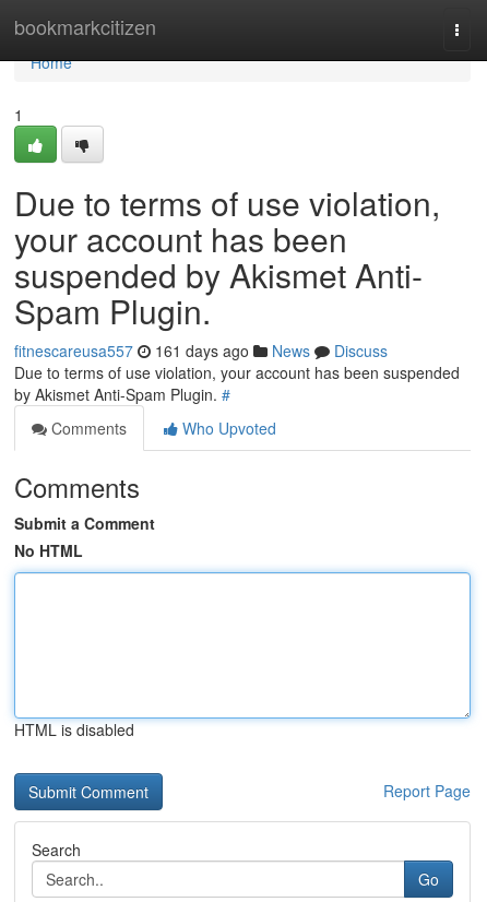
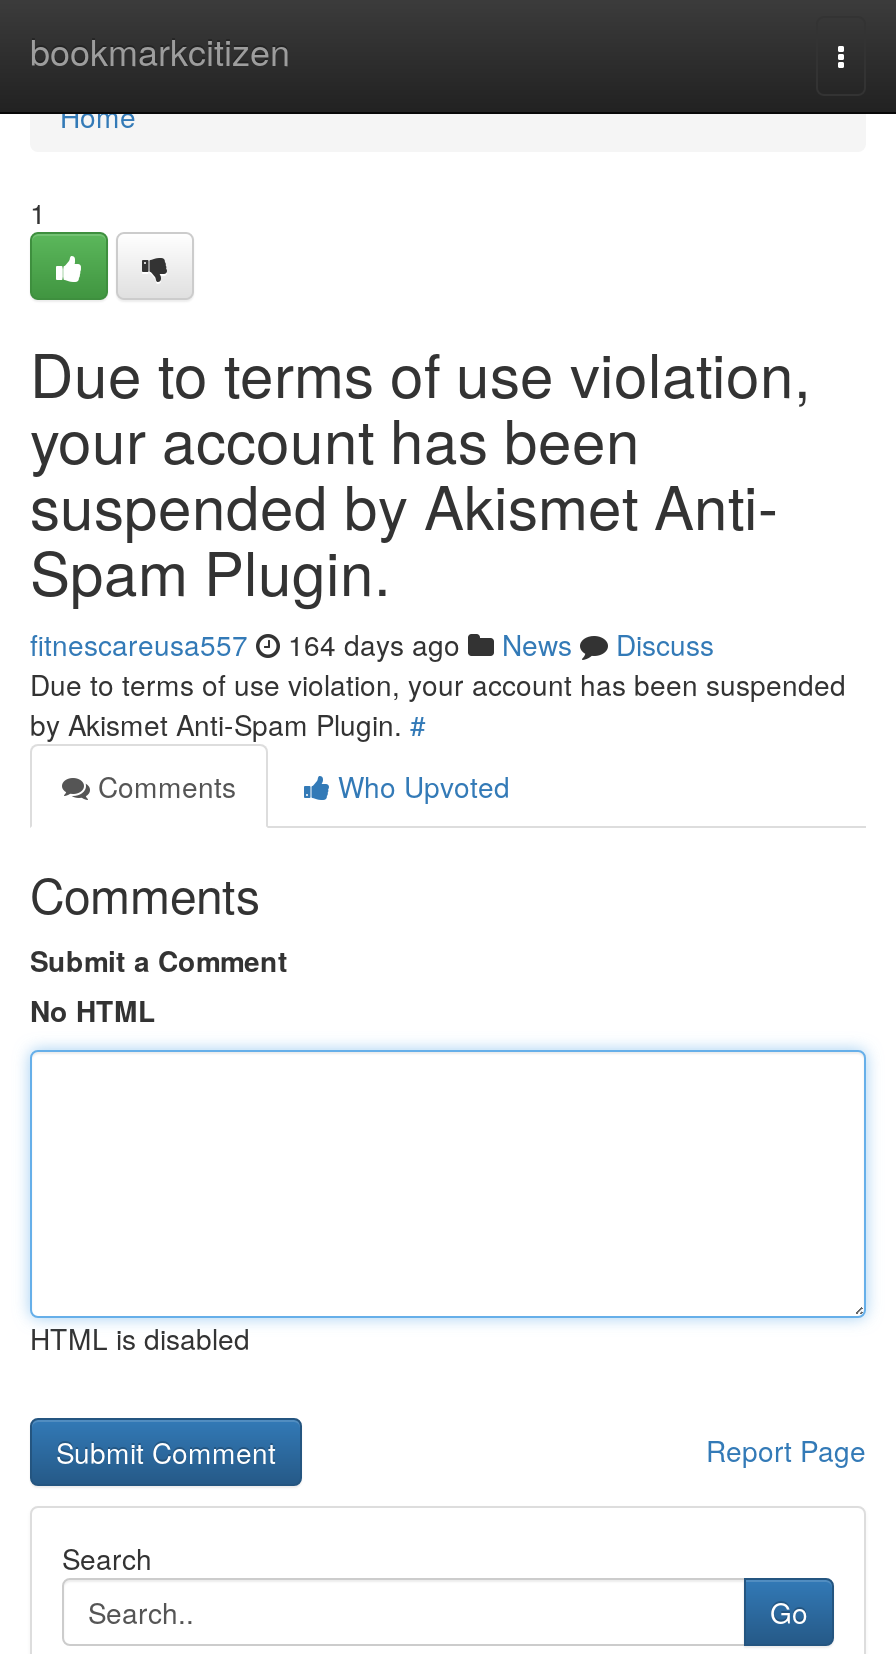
[14,340,388,361] fitnescareusa557 161 days ago News Discuss -> [30,624,714,664] fitnescareusa557 164 days ago News Discuss

